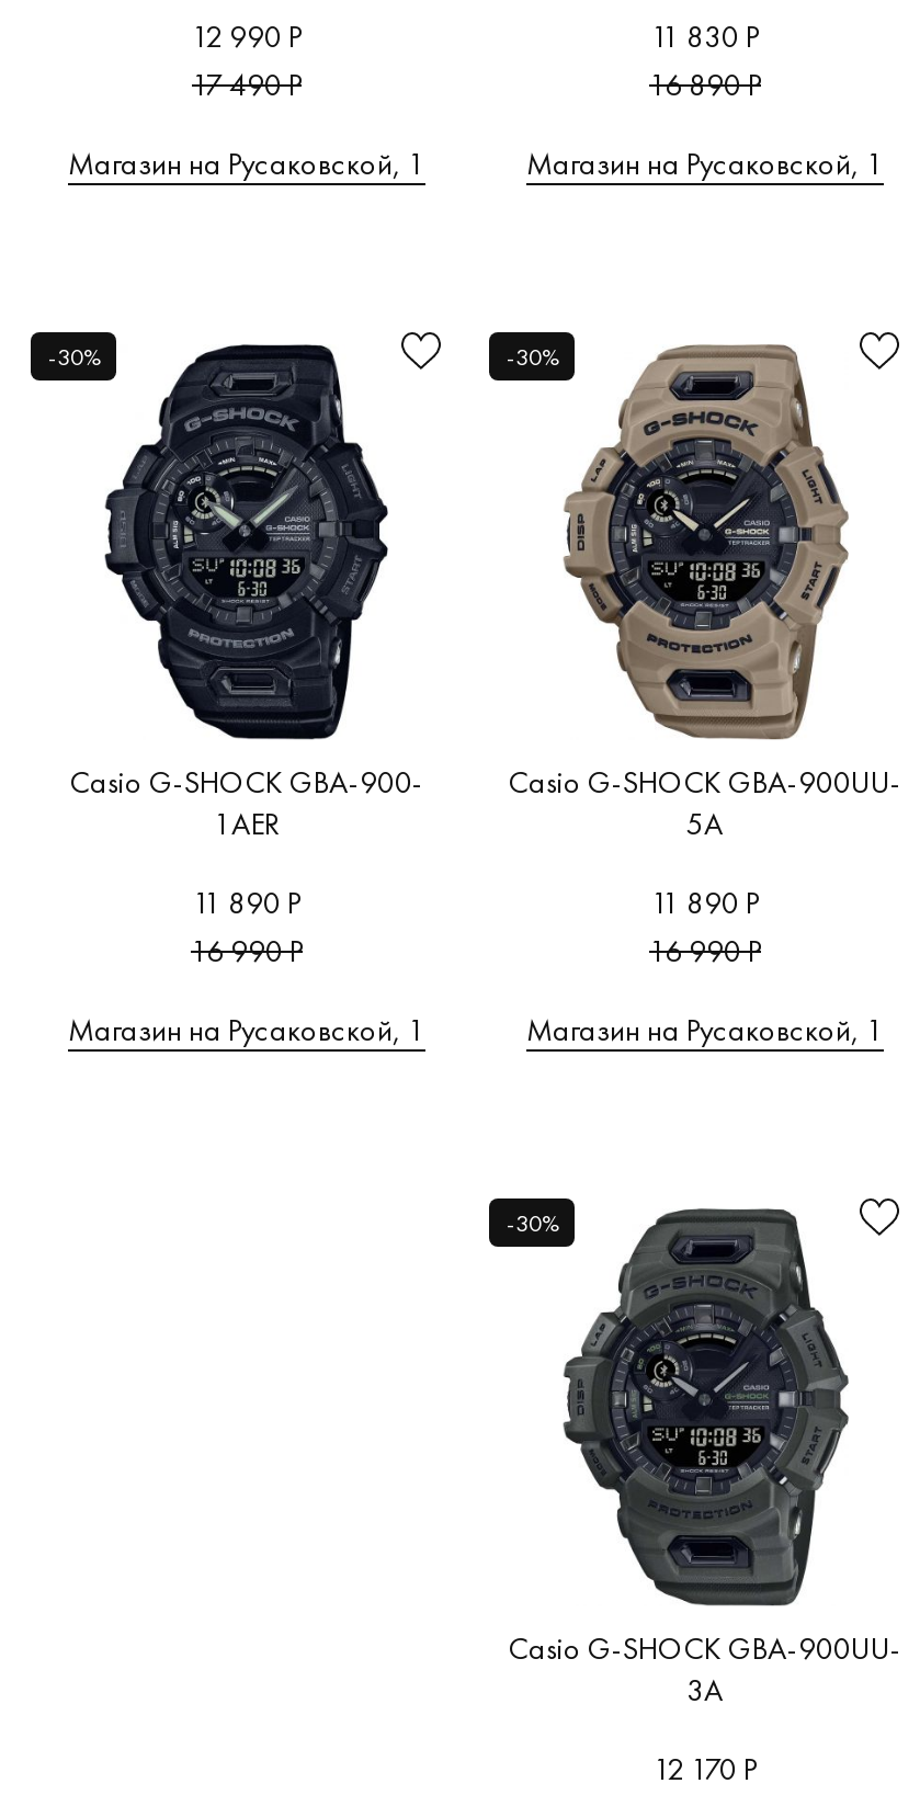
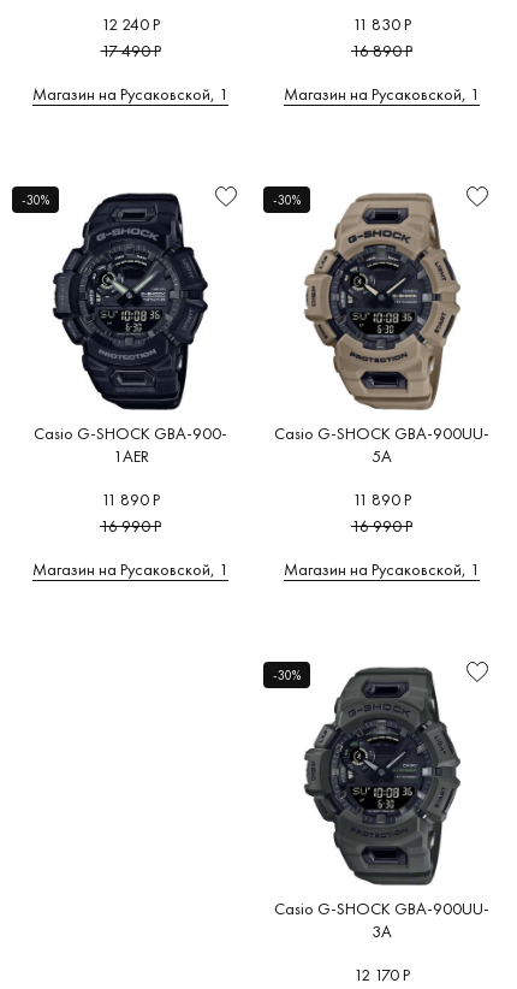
[192,17,302,57] 12 990 Р -> [101,14,160,35] 12 240 Р

